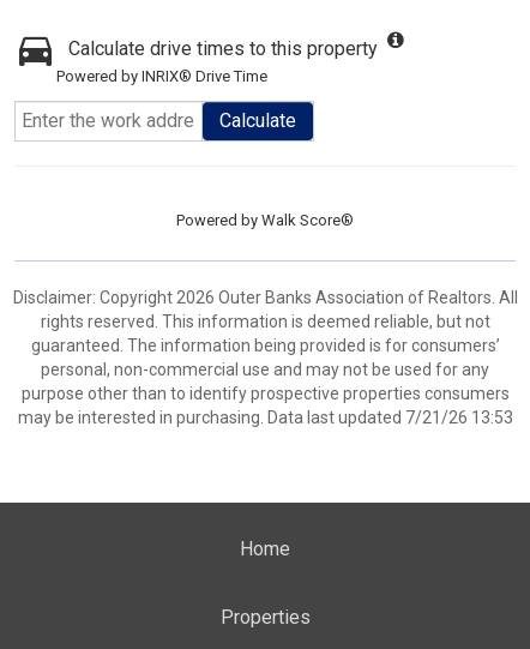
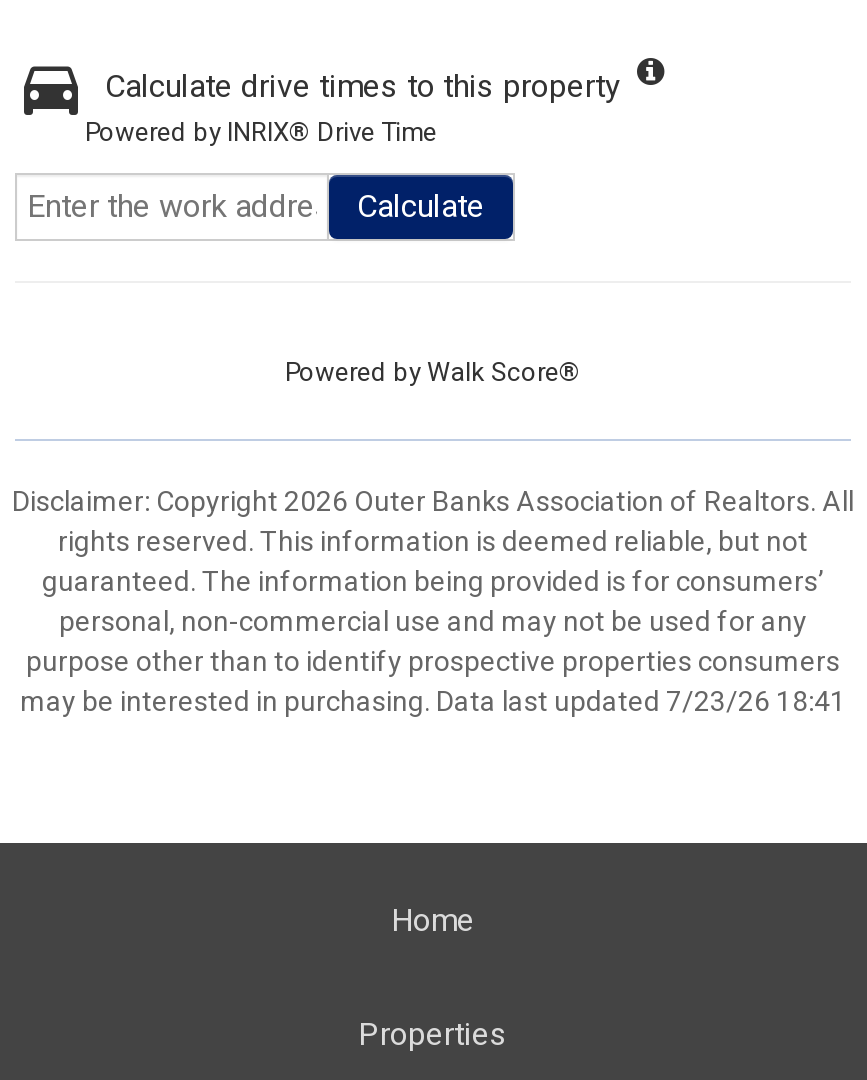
[17,408,513,427] may be interested in purchasing. Data last updated 7/21/26 13:53 -> [20,685,846,717] may be interested in purchasing. Data last updated 7/23/26 18:41

